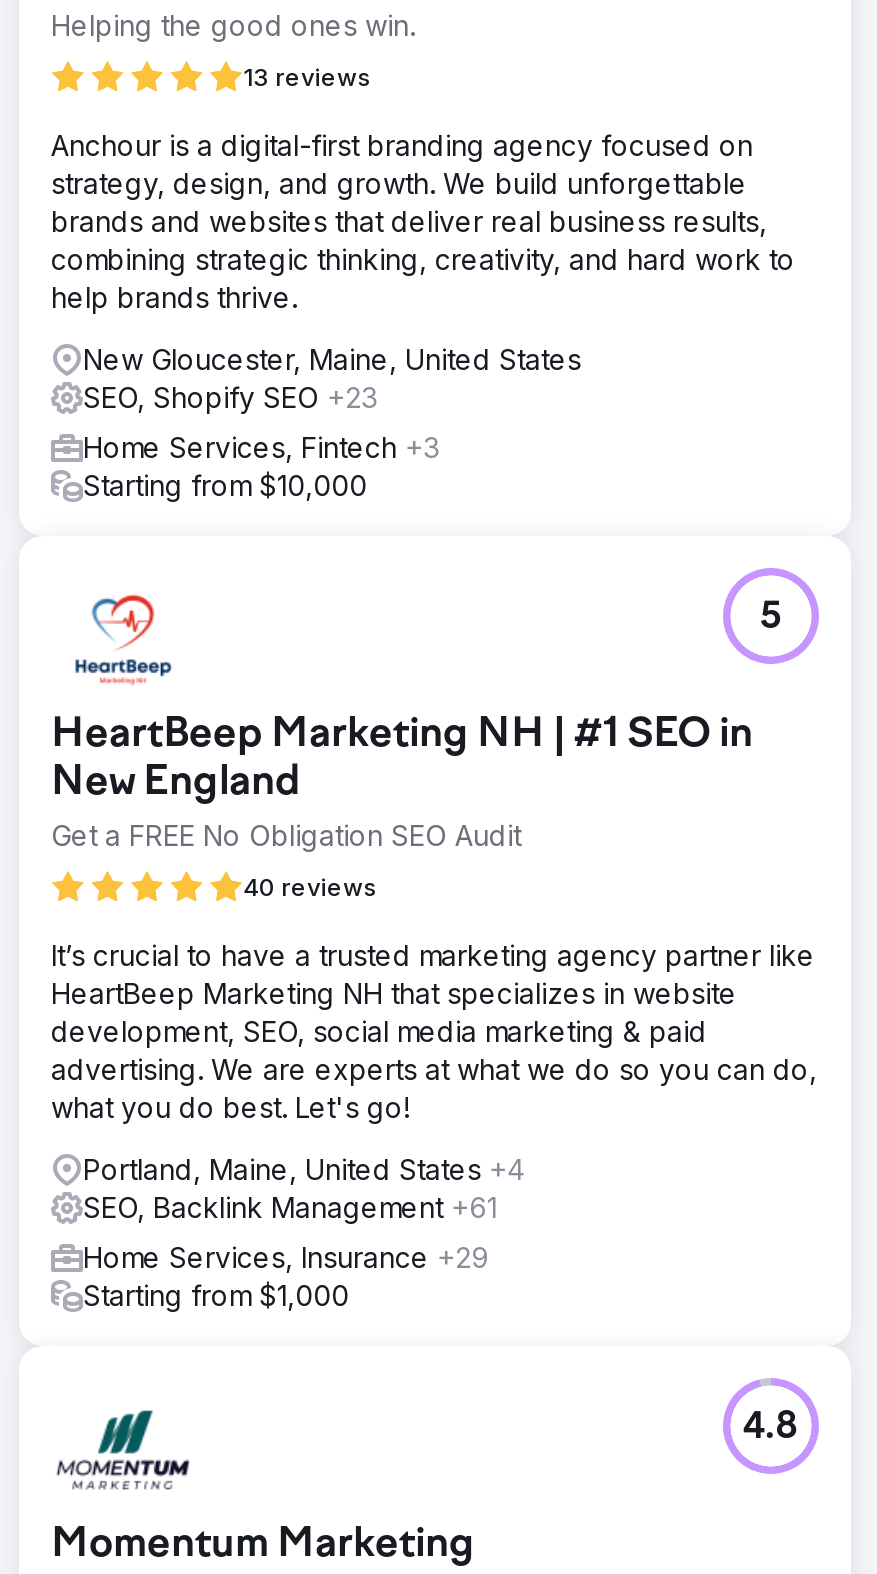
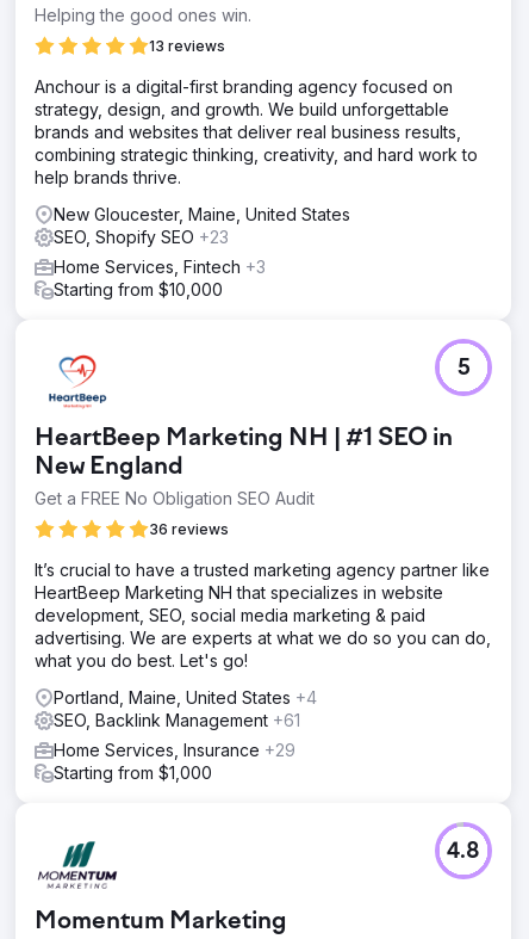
[243,872,377,902] 40 reviews -> [149,520,229,538] 36 reviews

